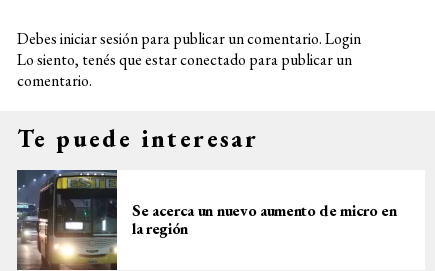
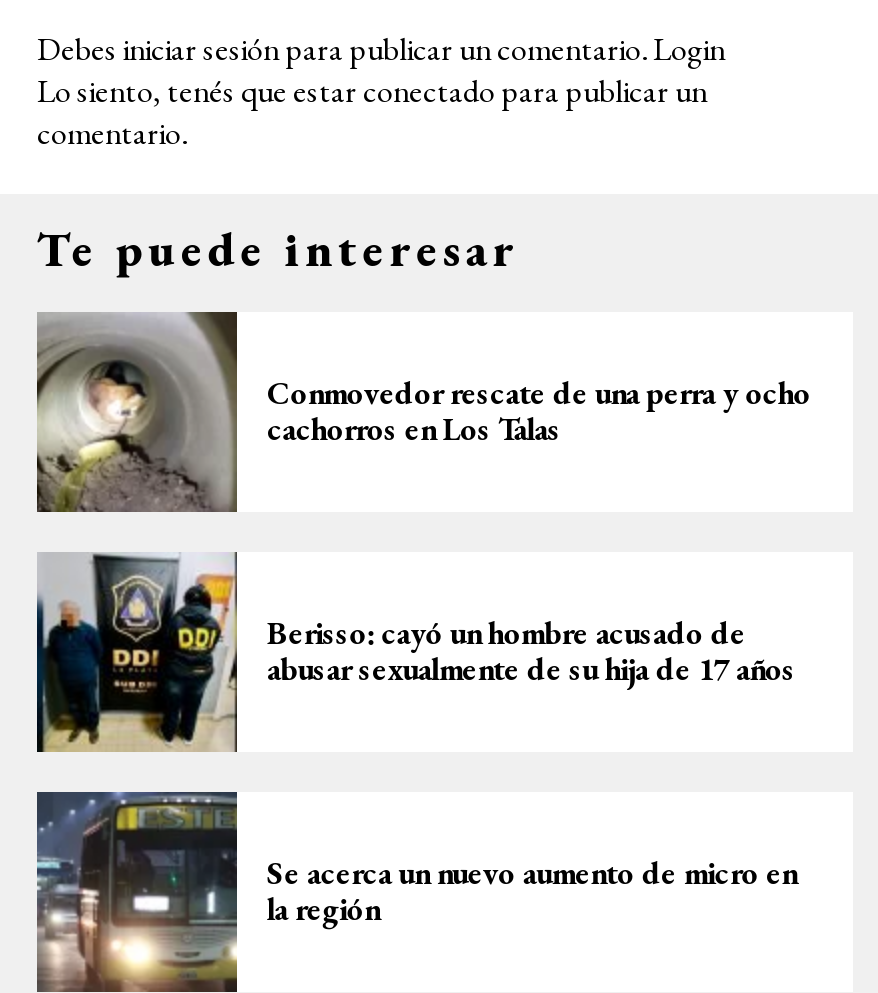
none -> [37,311,811,515] [image] | Conmovedor rescate de una perra y ocho | cachorros en Los Talas
none -> [37,551,795,755] [image] | Berisso: cayó un hombre acusado de | abusar sexualmente de su hija de 17 años

